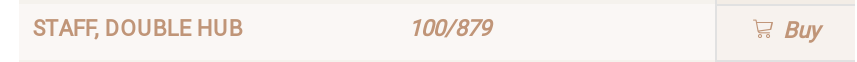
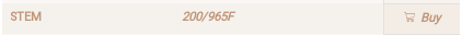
[32,17,490,43] STAFF, DOUBLE HUB | 100/879 -> [10,10,233,25] STEM | 200/965F

